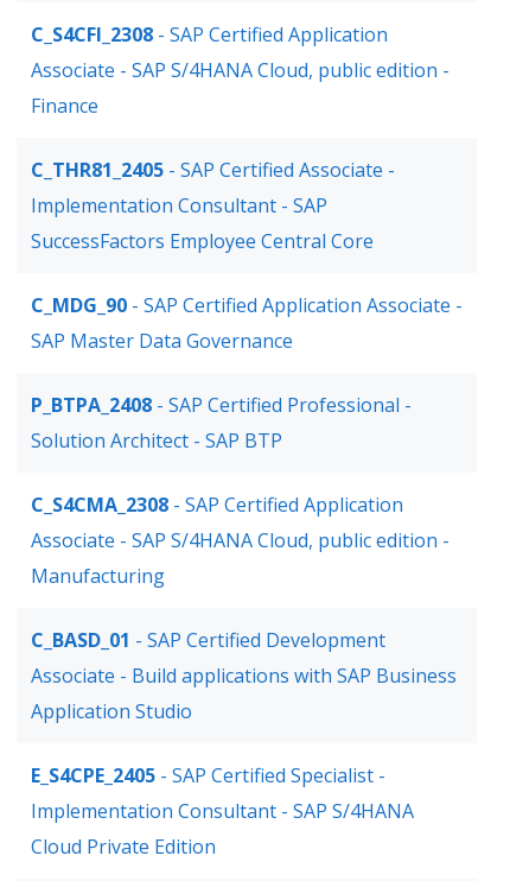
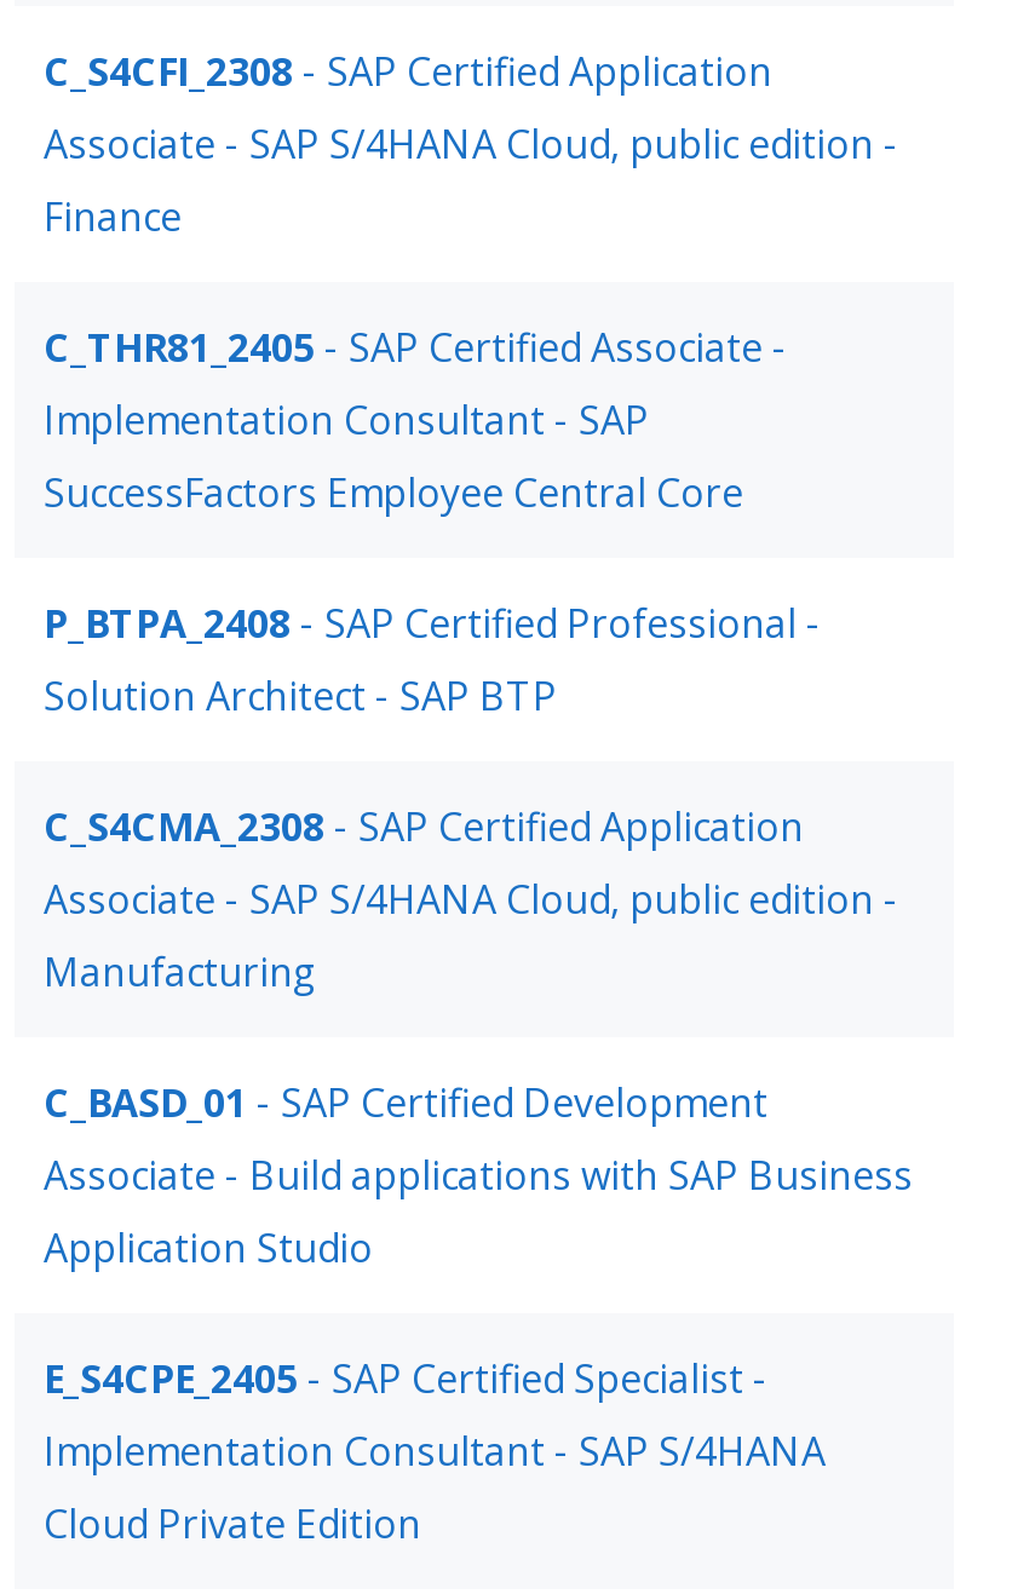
[31,292,463,354] C_MDG_90 - SAP Certified Application Associate - | SAP Master Data Governance -> none

